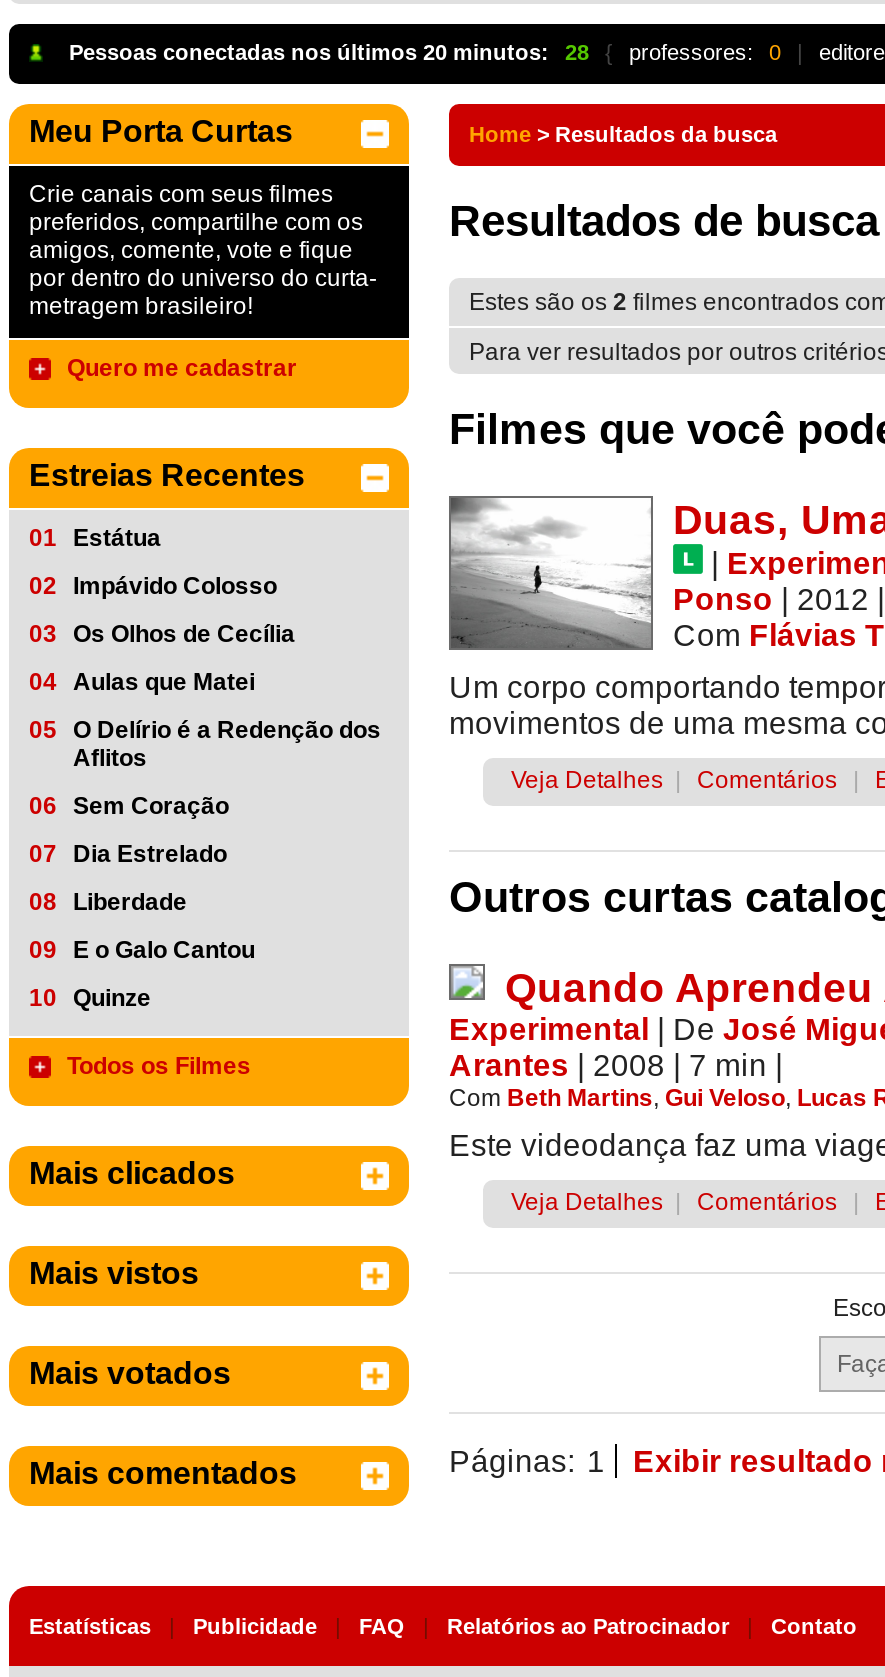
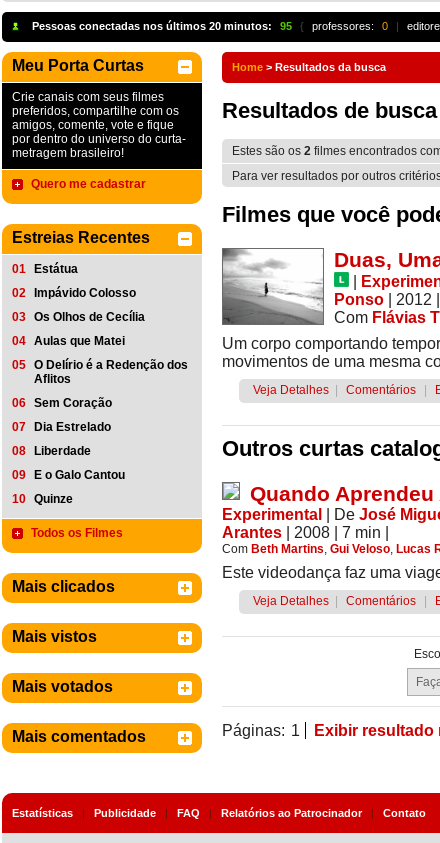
[565,40,589,64] 28 -> [280,20,292,32] 95

